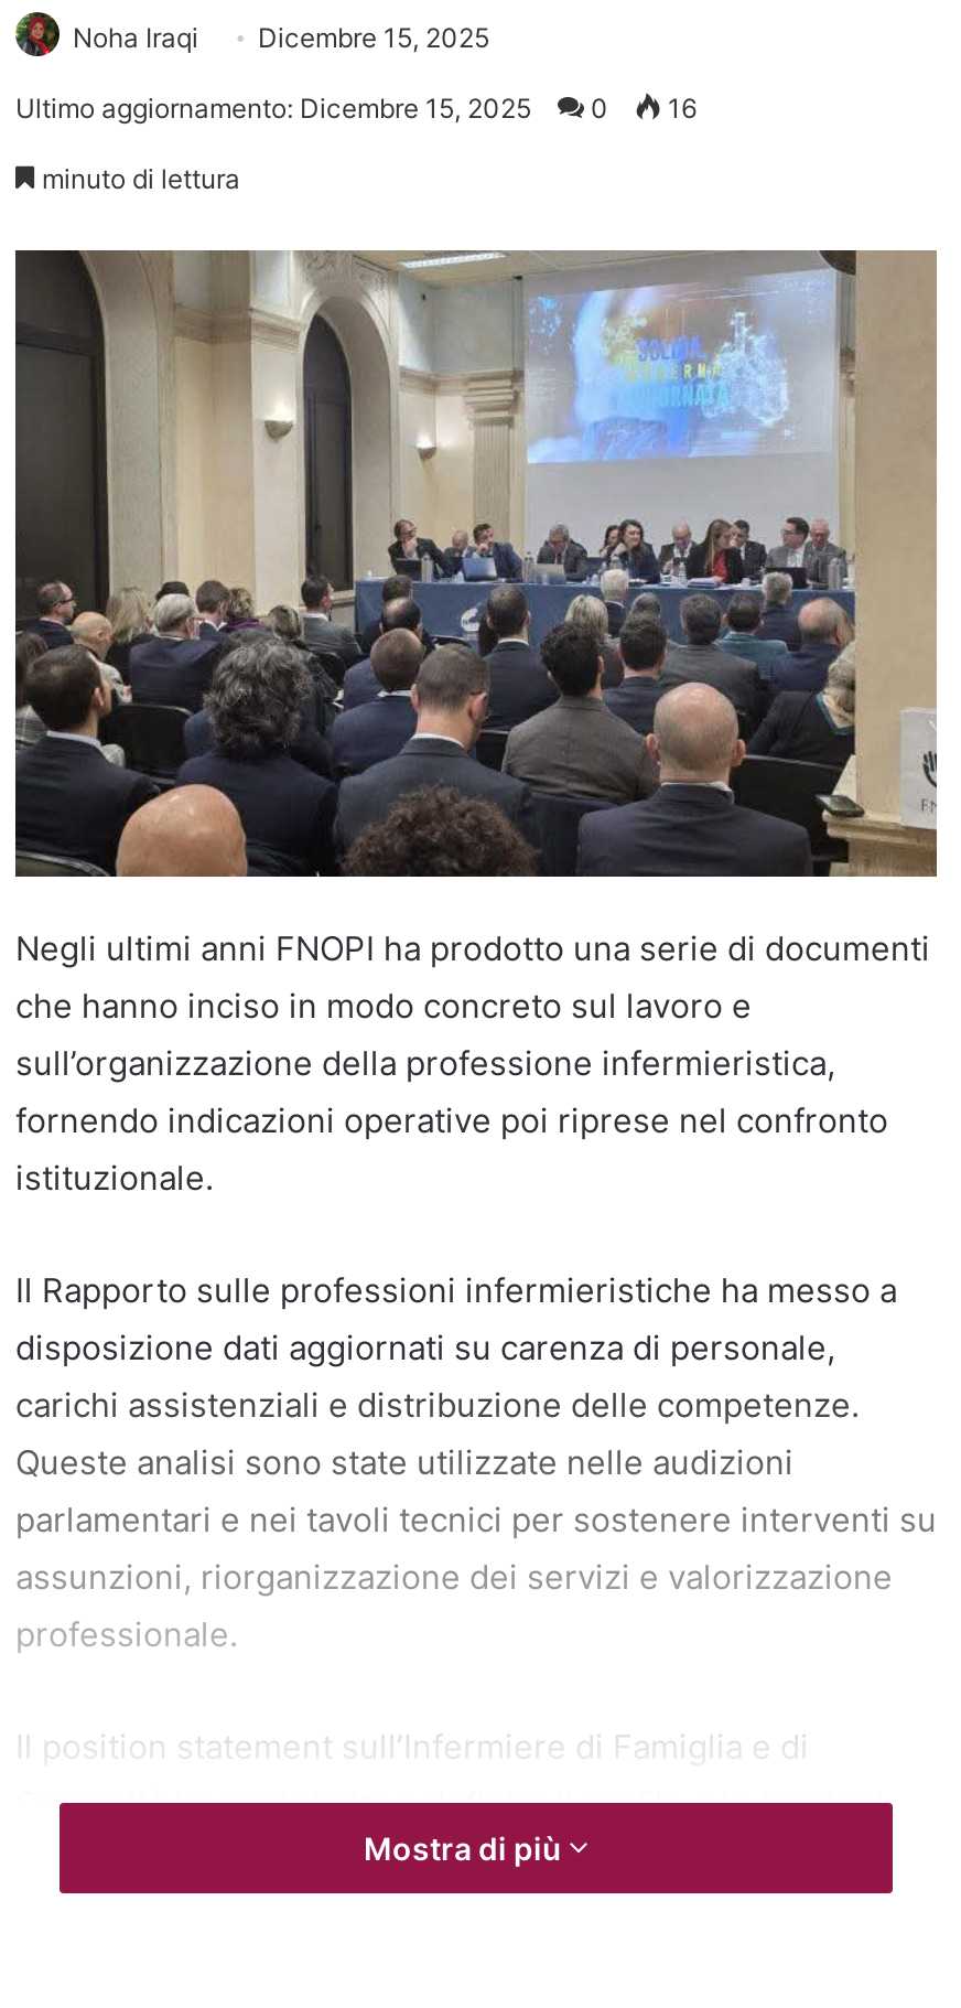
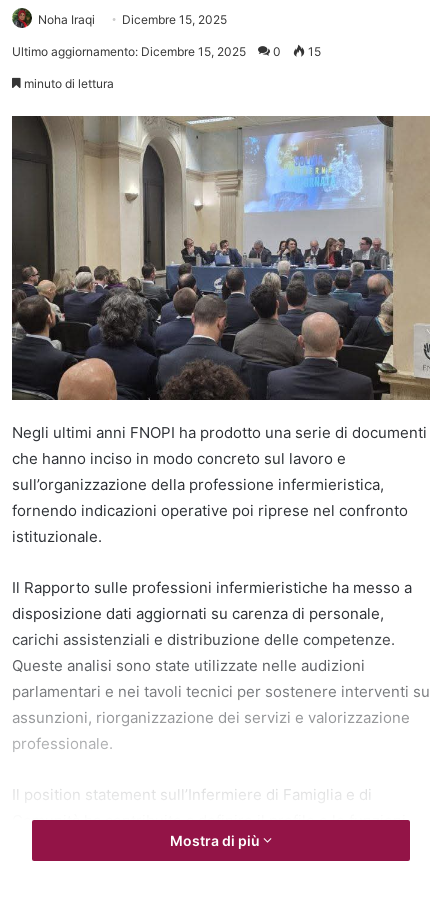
[15,91,697,124] Ultimo aggiornamento: Dicembre 15, 2025 0 16 -> [12,44,321,59] Ultimo aggiornamento: Dicembre 15, 2025 0 15

